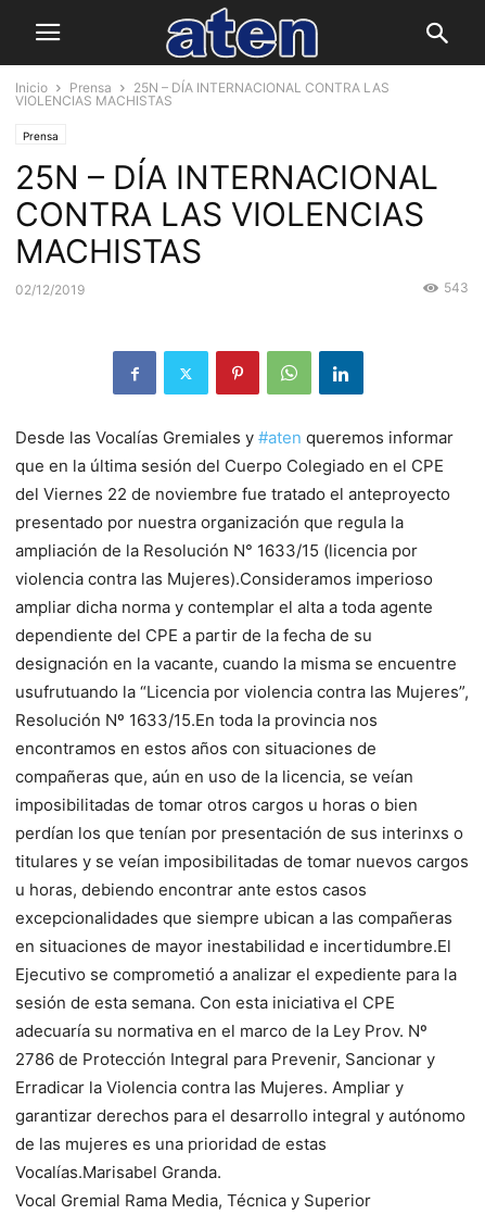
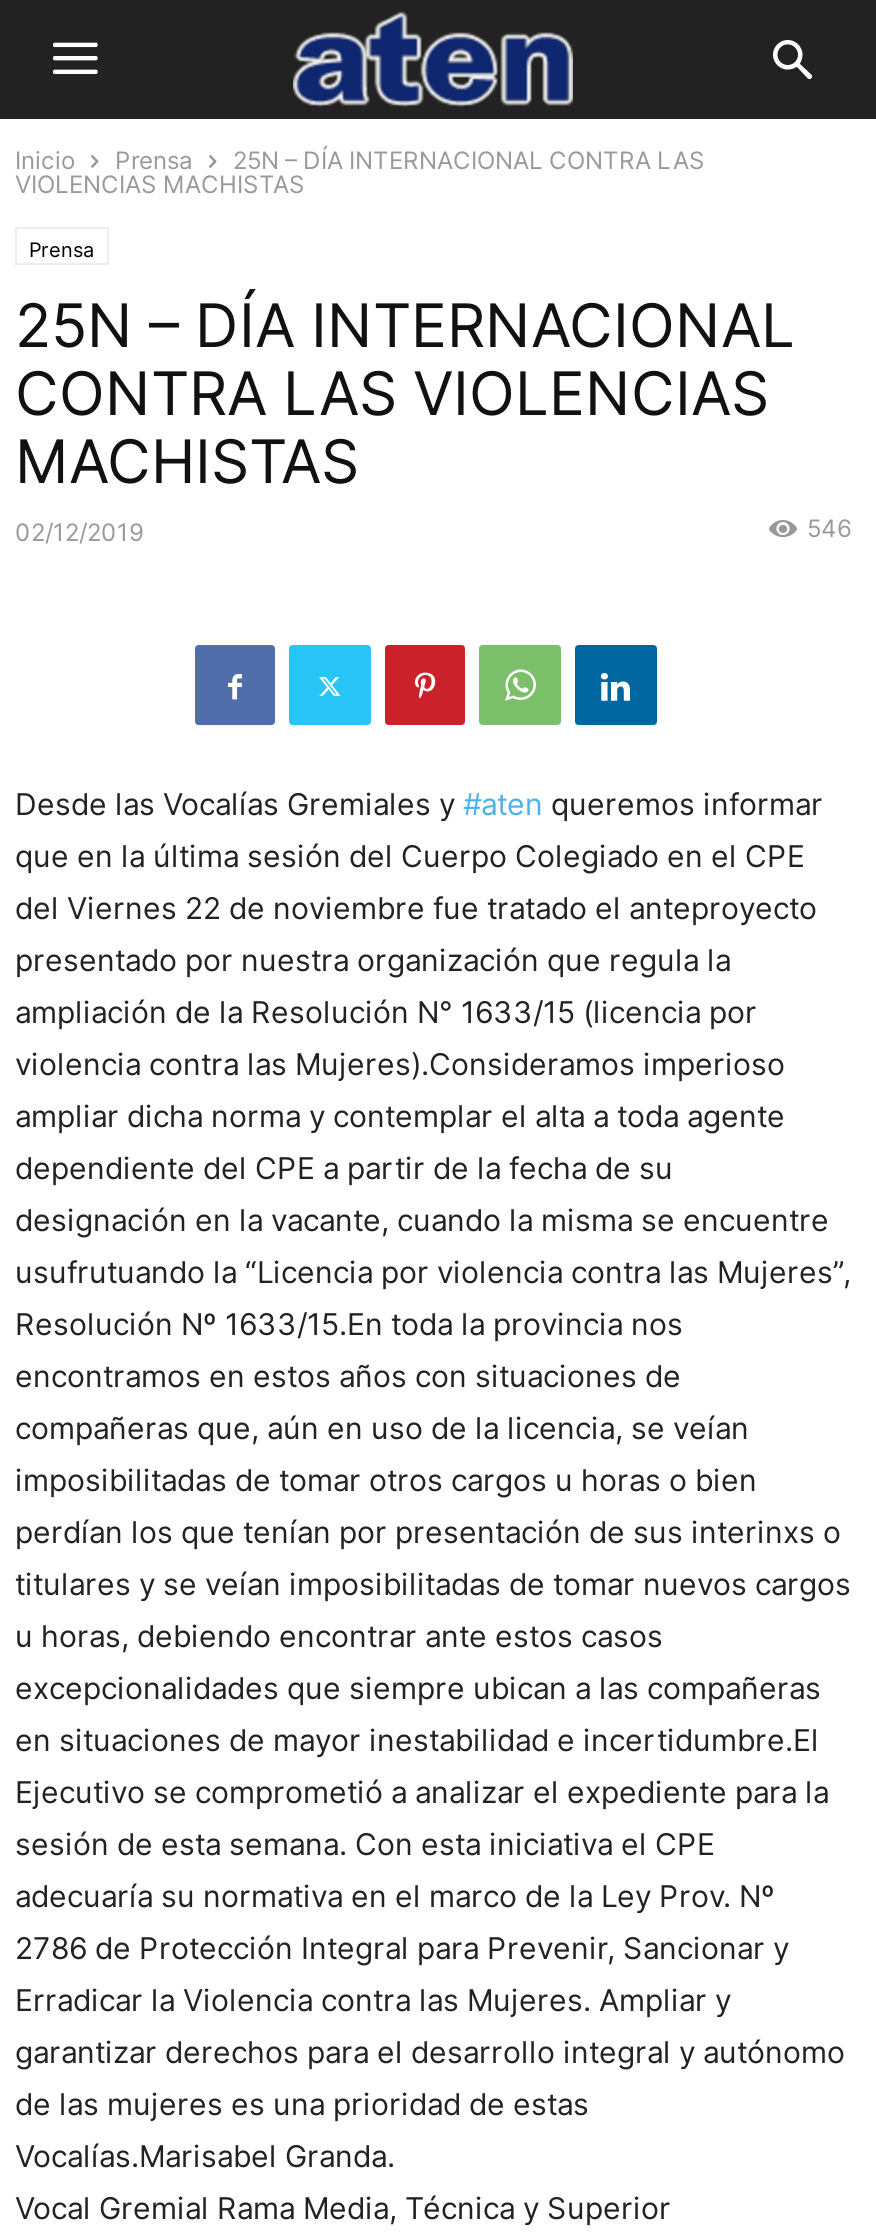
[444,279,469,296] 543 -> [807,513,851,543] 546

